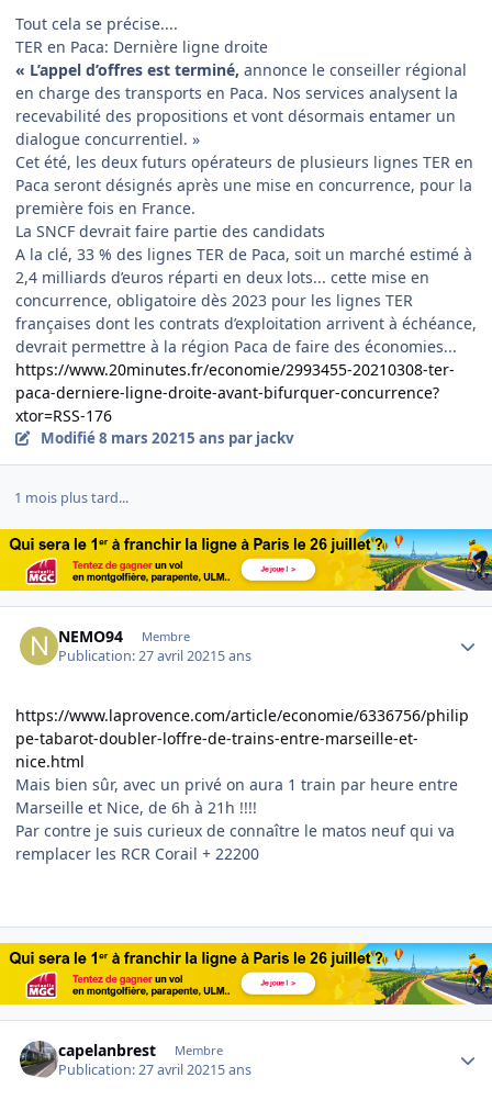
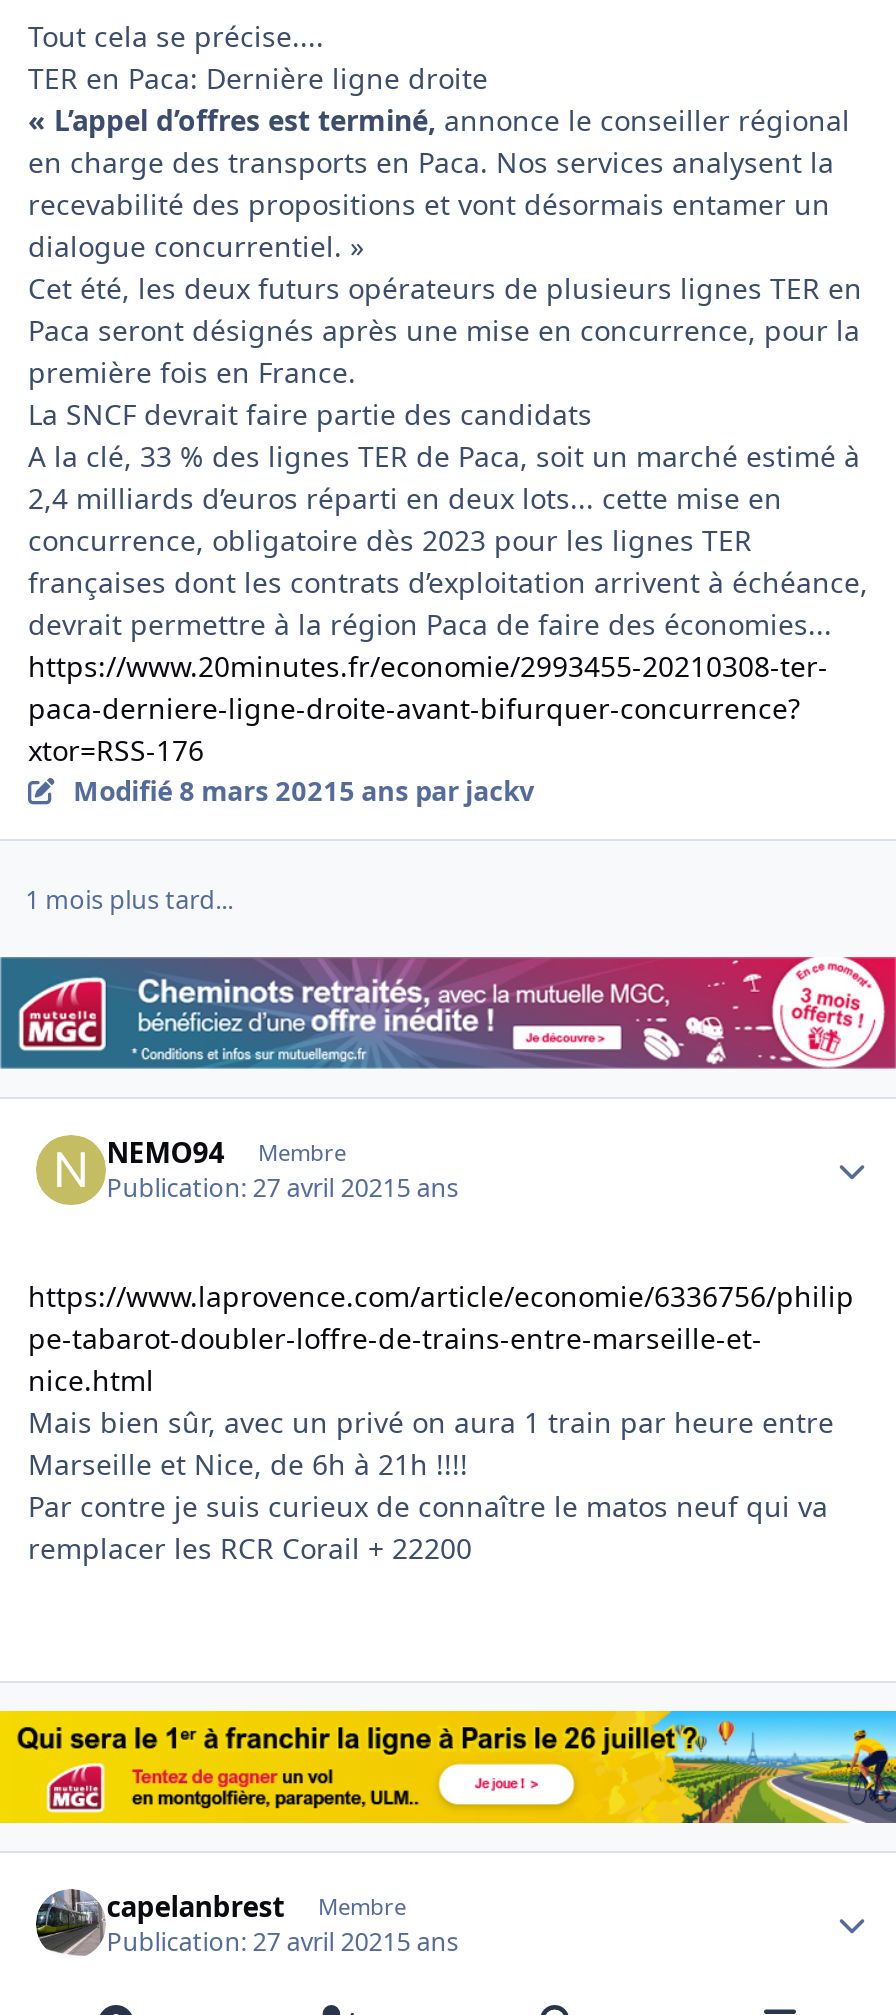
[3,528,489,592] [image] -> [6,955,890,1071] [image]

